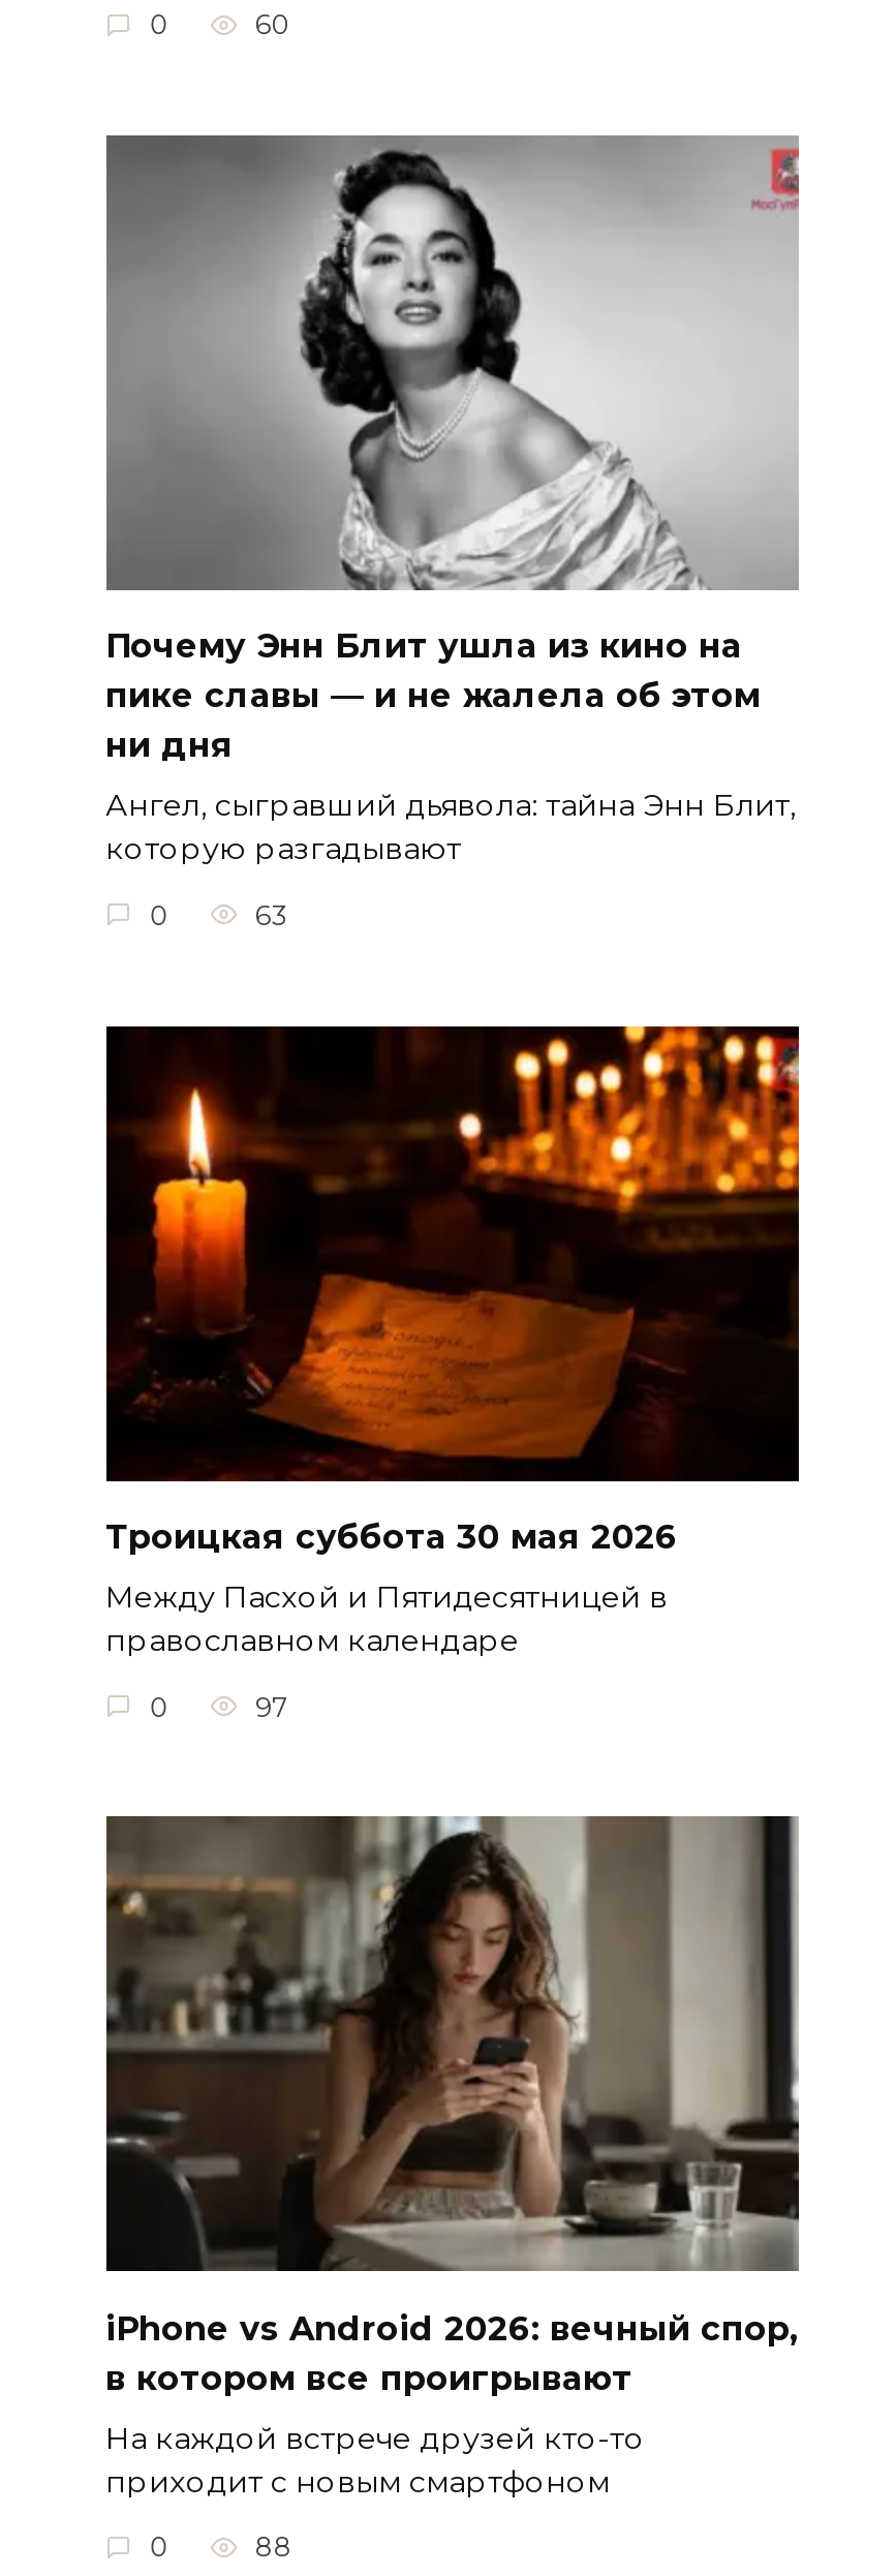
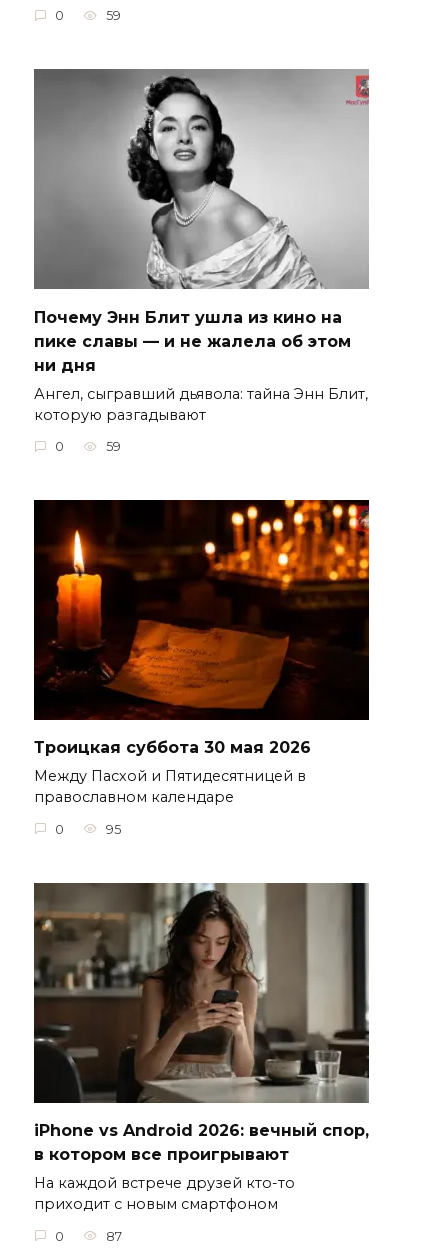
[255,9,290,40] 60 -> [106,8,121,23] 59
[255,899,288,930] 63 -> [106,439,121,454] 59
[255,1691,286,1722] 97 -> [106,822,121,837] 95
[255,2532,292,2563] 88 -> [106,1228,122,1243] 87

